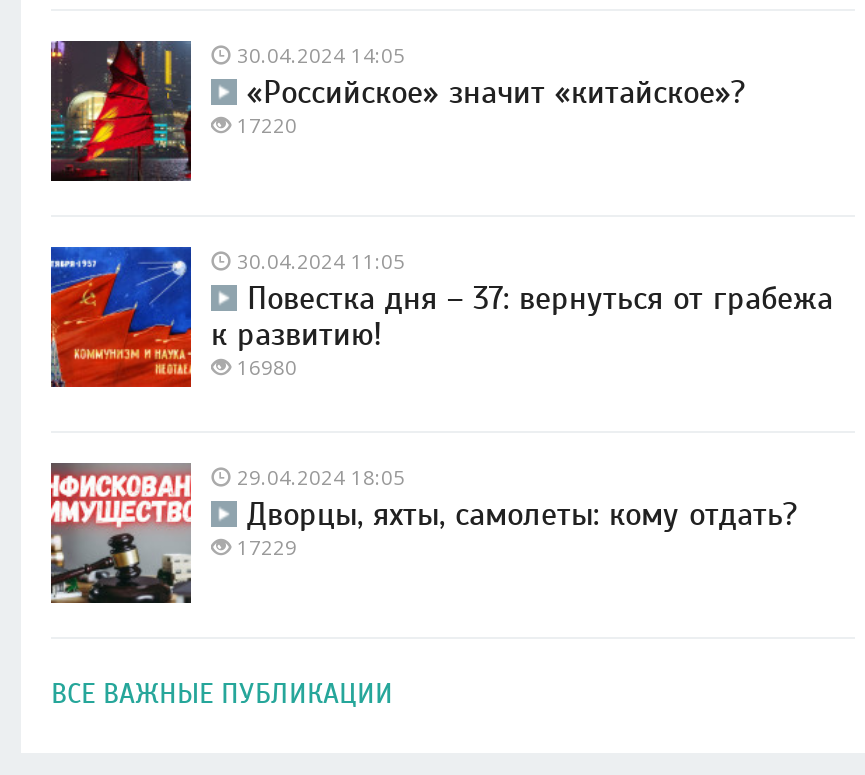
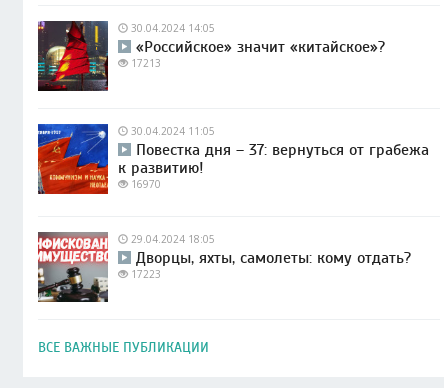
[237,110,297,138] 17220 -> [131,56,161,70] 17213
[237,352,297,380] 16980 -> [131,177,161,191] 16970
[237,532,297,560] 17229 -> [131,267,161,281] 17223

